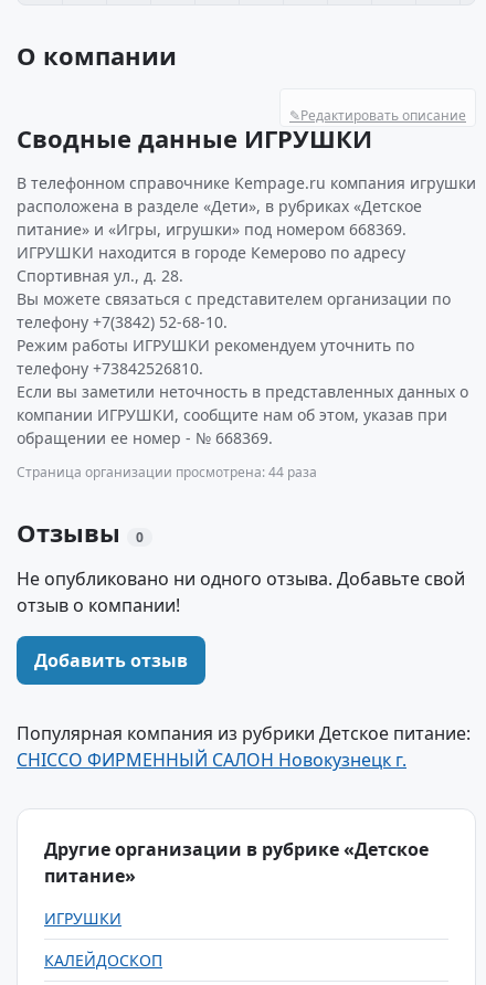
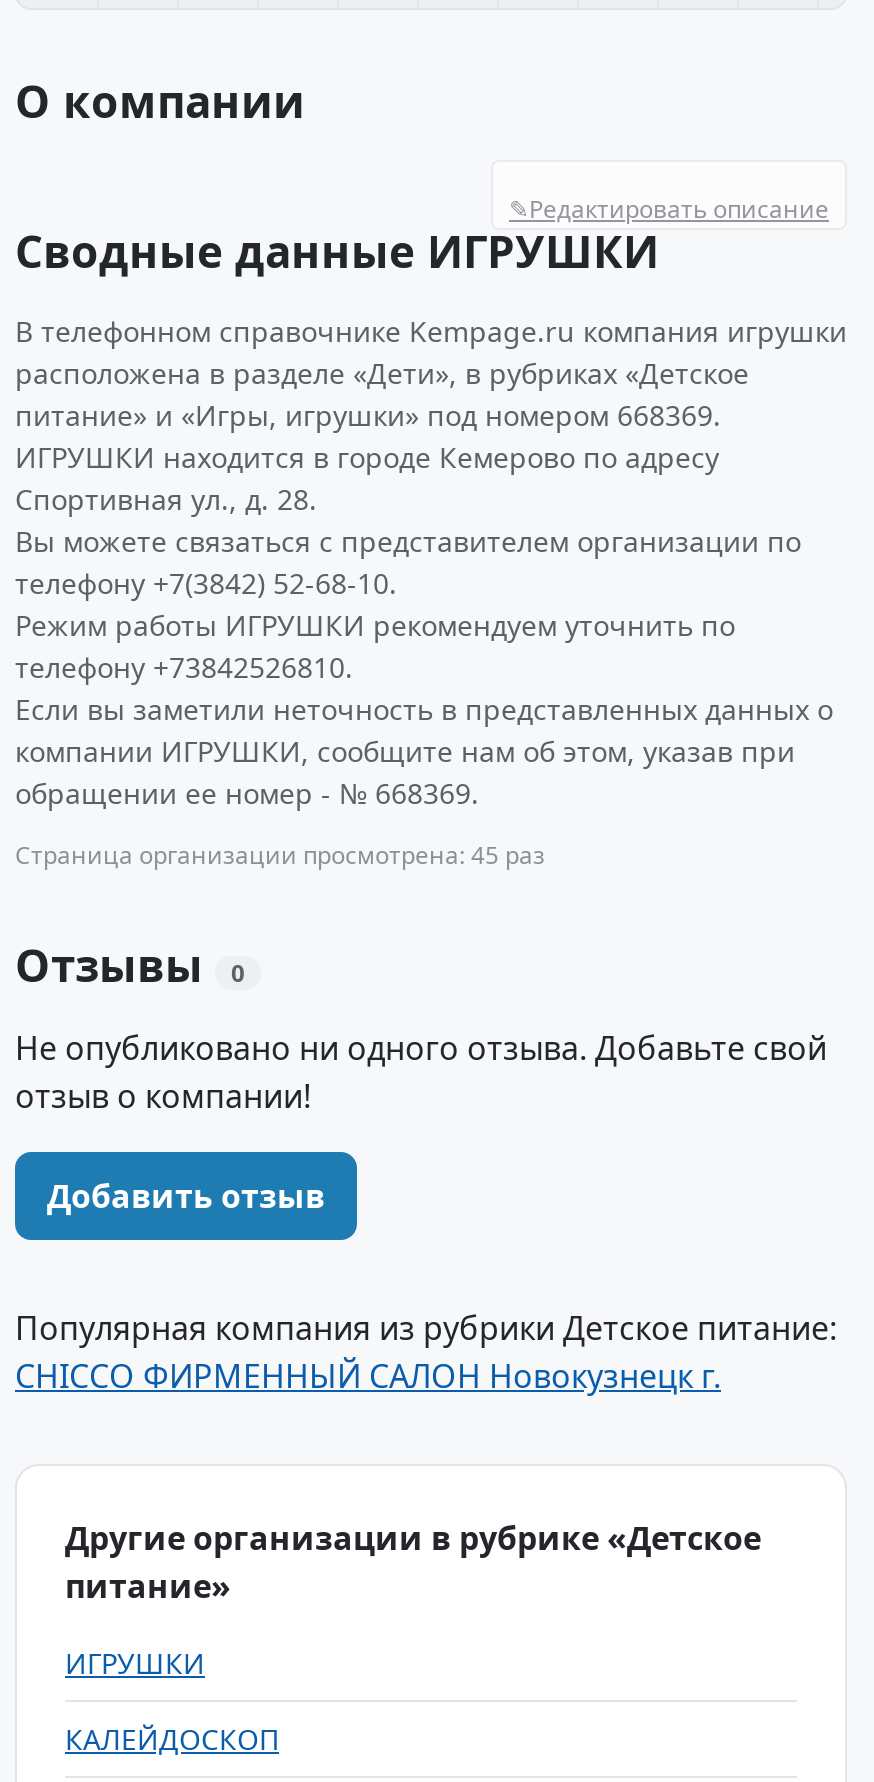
[17,463,317,481] Страница организации просмотрена: 44 раза -> [15,838,545,872] Страница организации просмотрена: 45 раз

